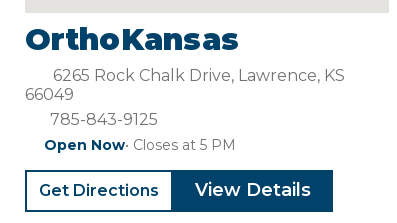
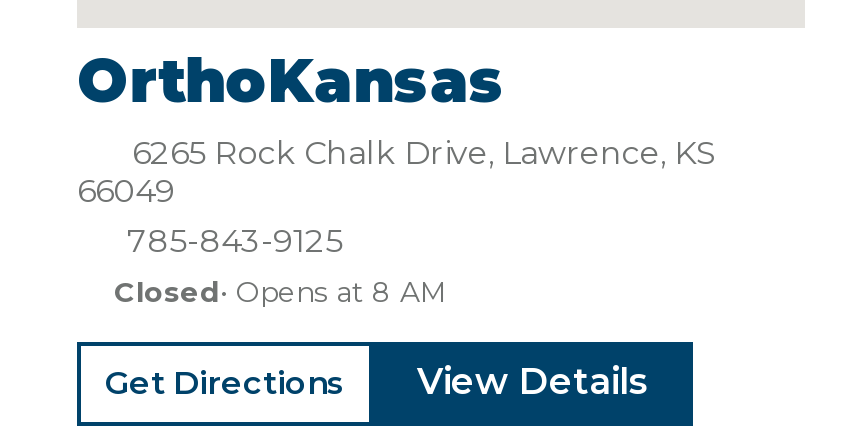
[43,136,235,154] Open Now • Closes at 5 PM -> [114,273,448,309] Closed • Opens at 8 AM

